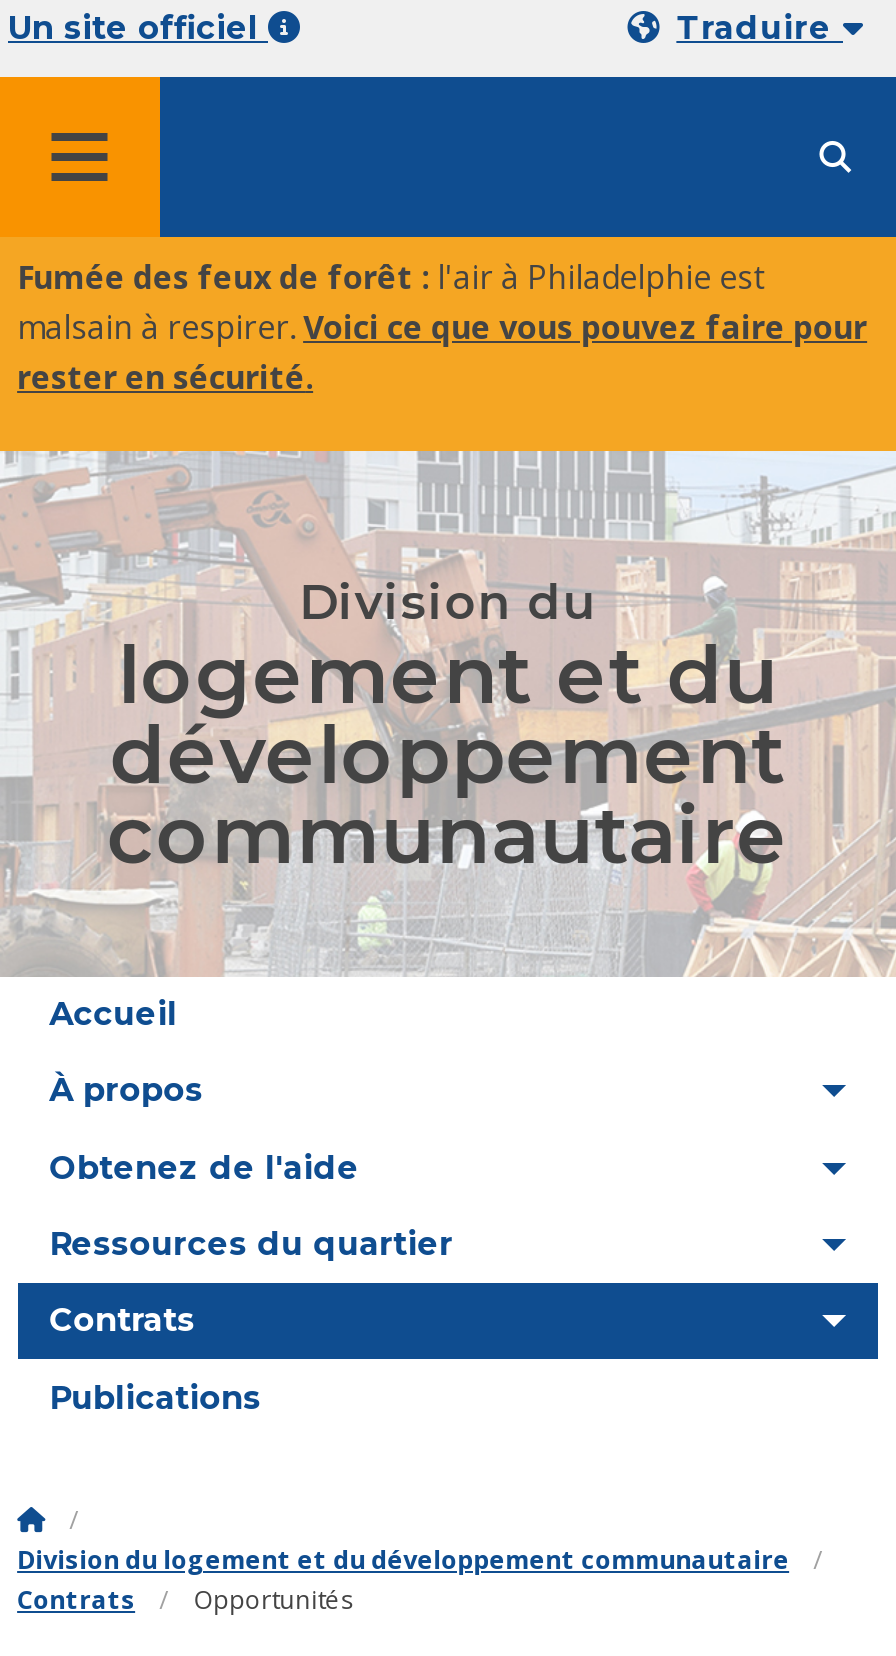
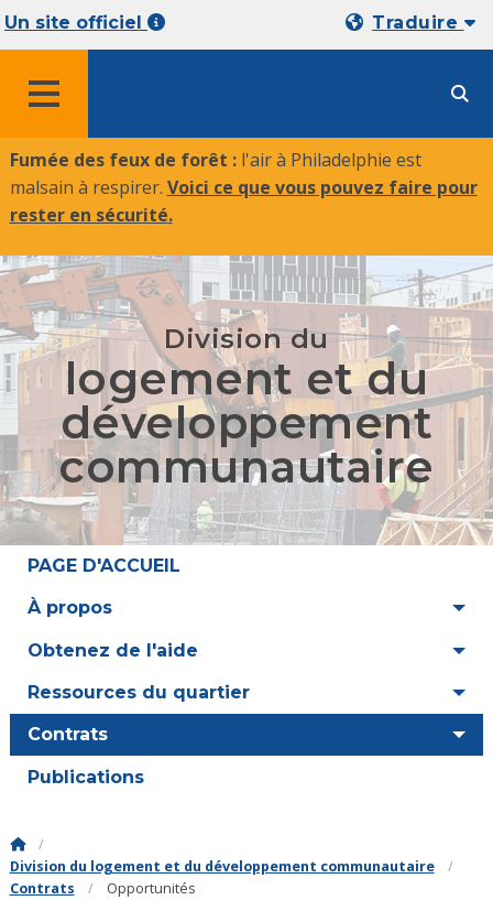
[49,995,177,1033] Accueil -> [27,555,180,576] PAGE D'ACCUEIL

